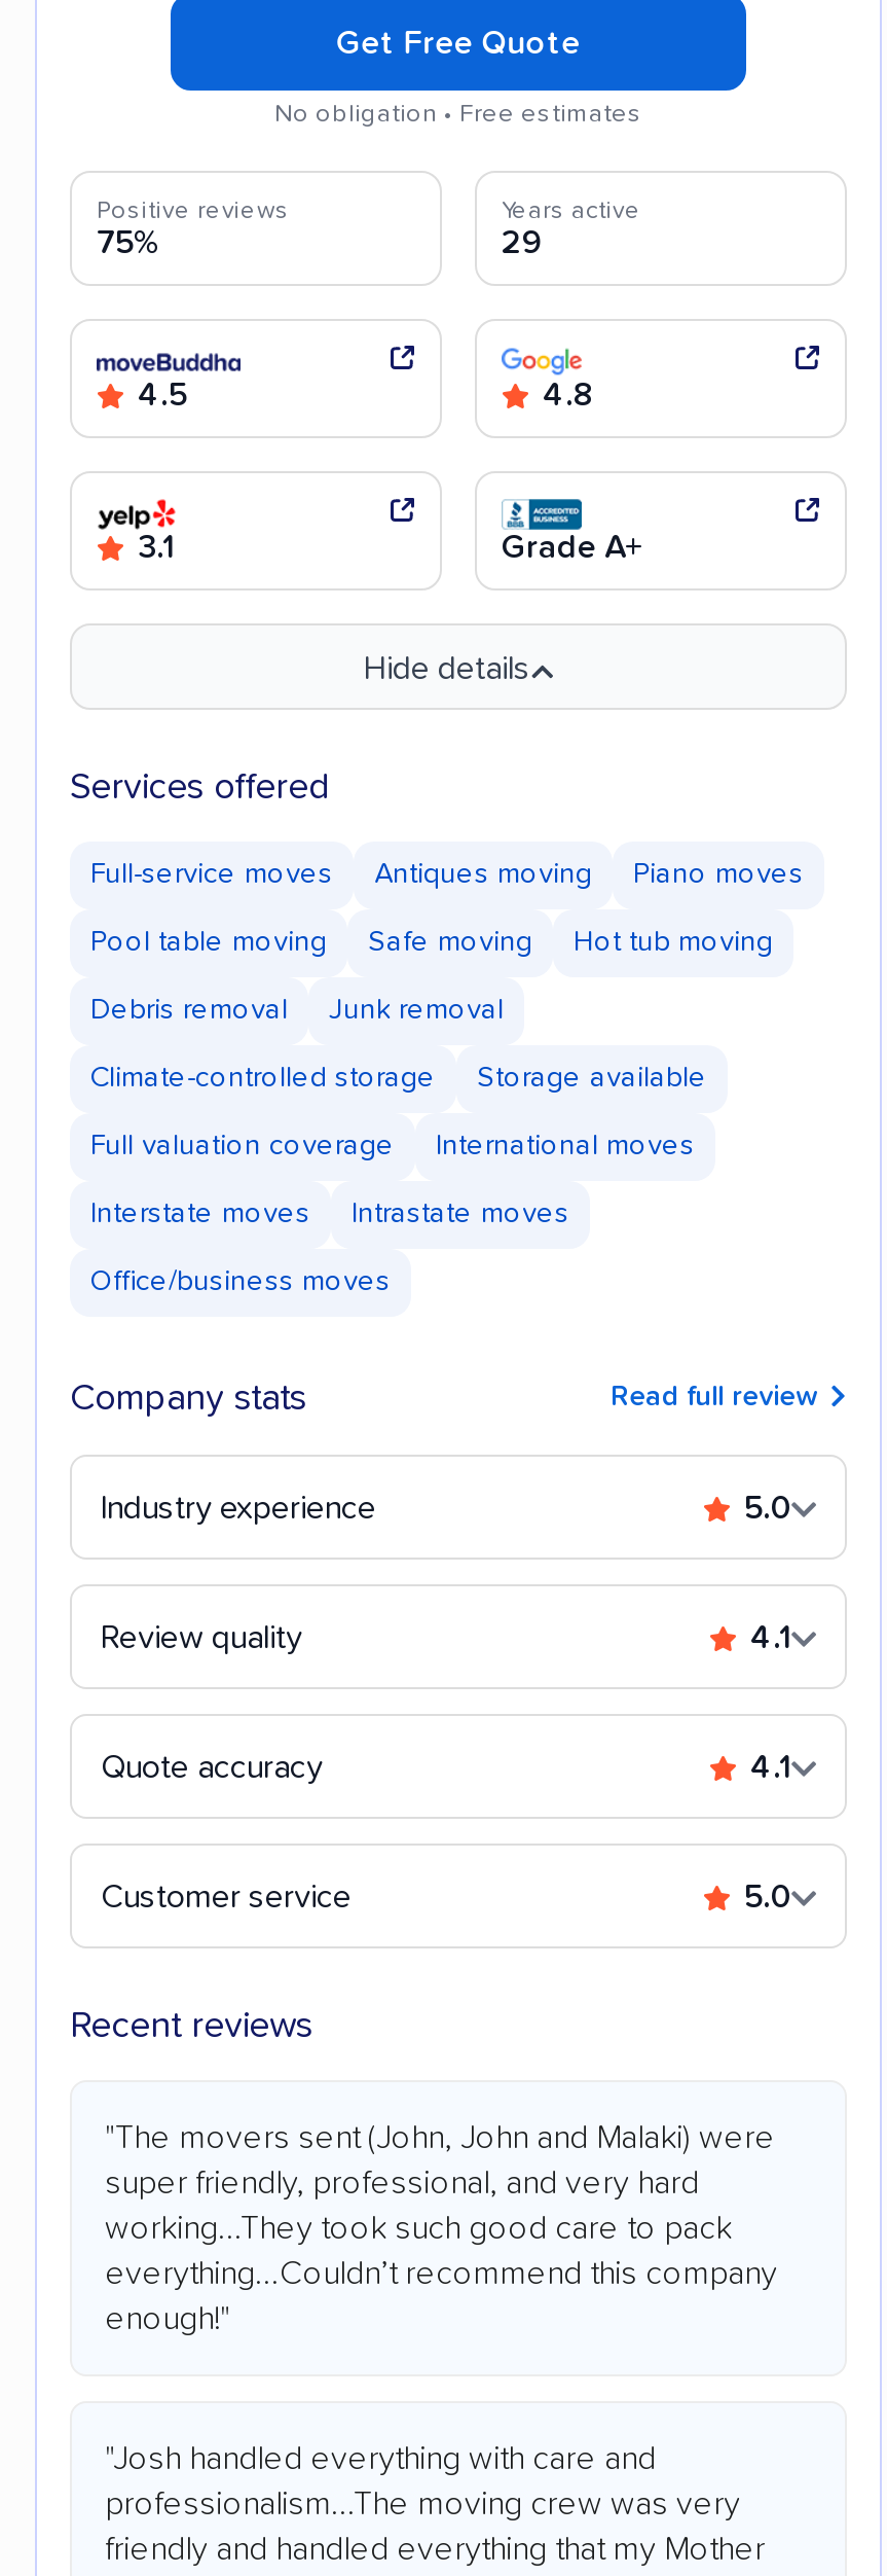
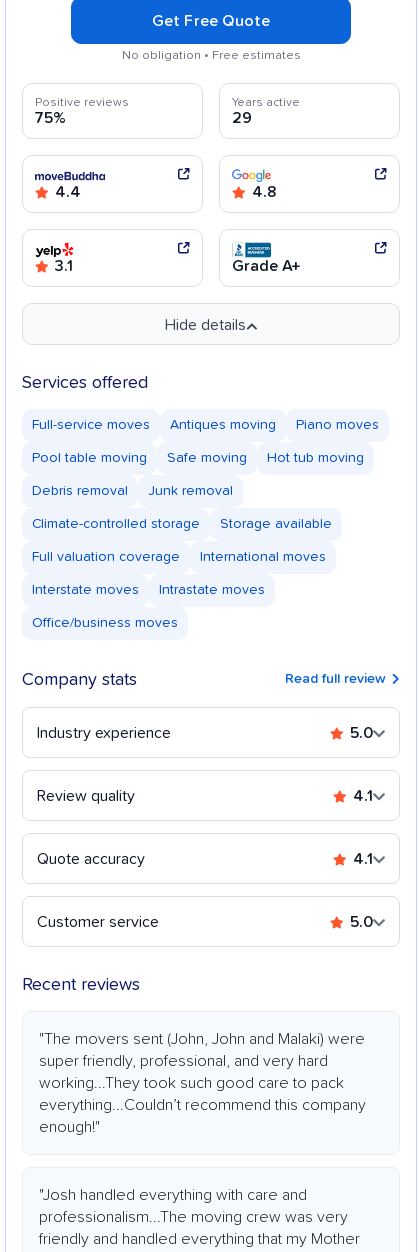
[130,379,187,412] 4.5 -> [51,184,81,200] 4.4

